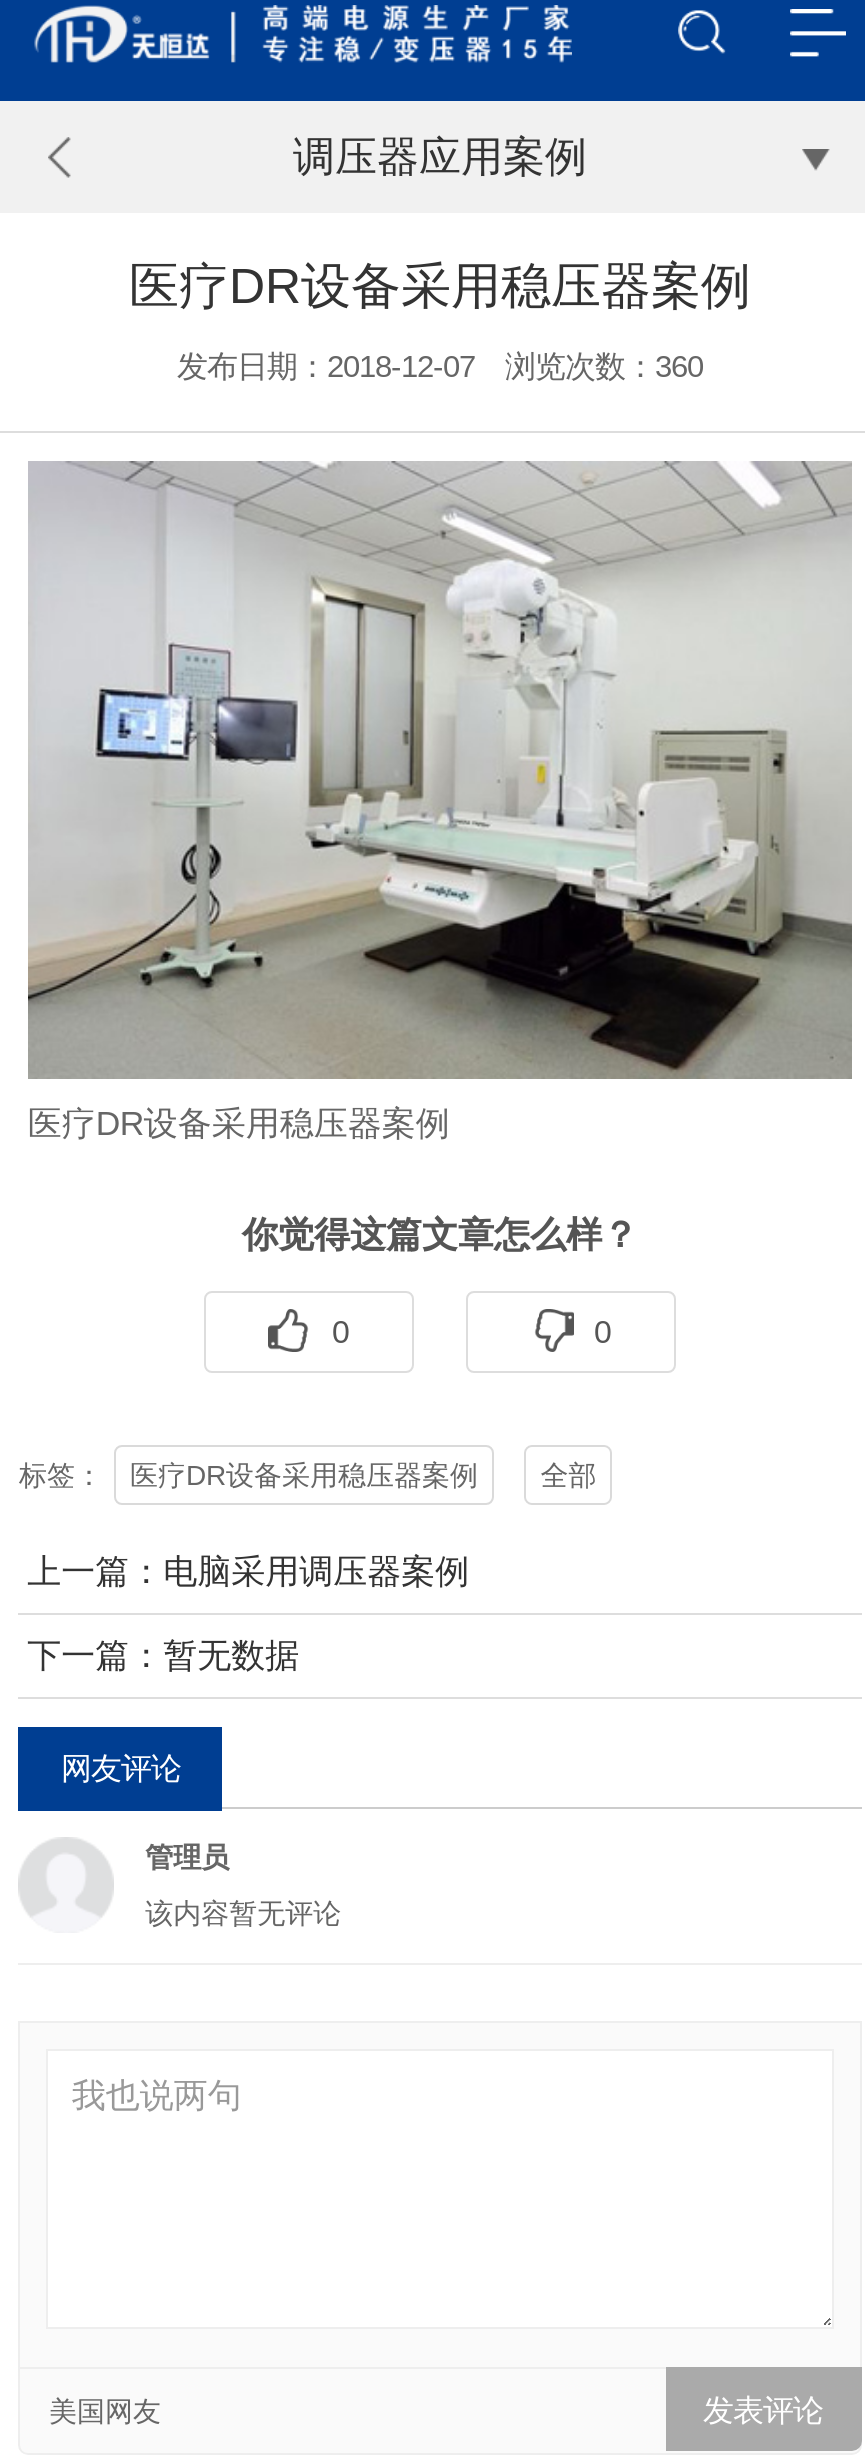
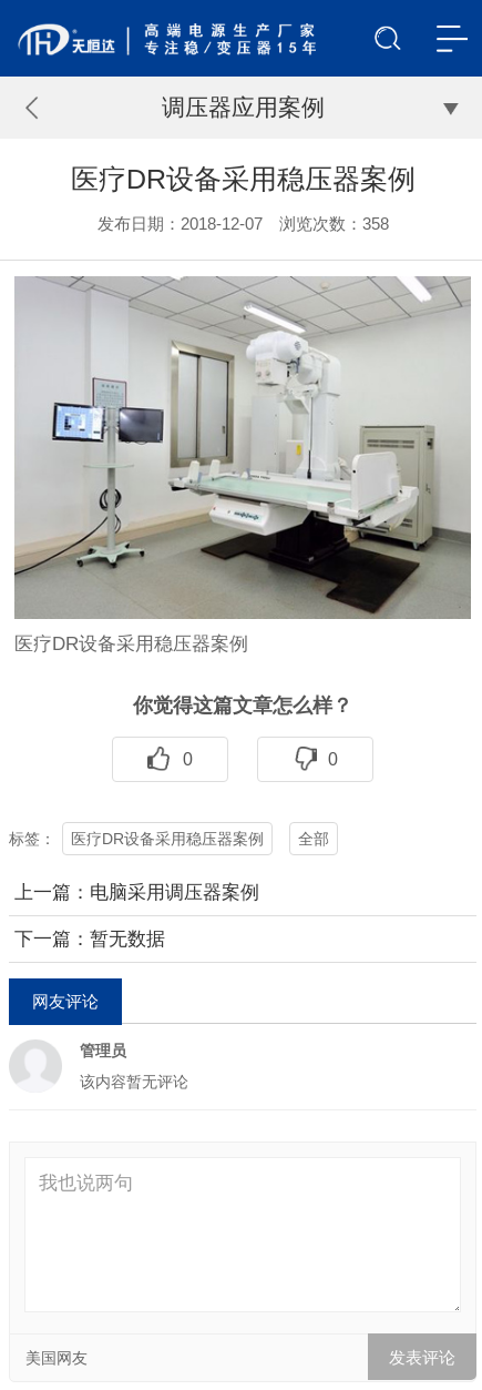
[177,349,703,383] 发布日期：2018-12-07 浏览次数：360 -> [97,214,388,233] 发布日期：2018-12-07 浏览次数：358

